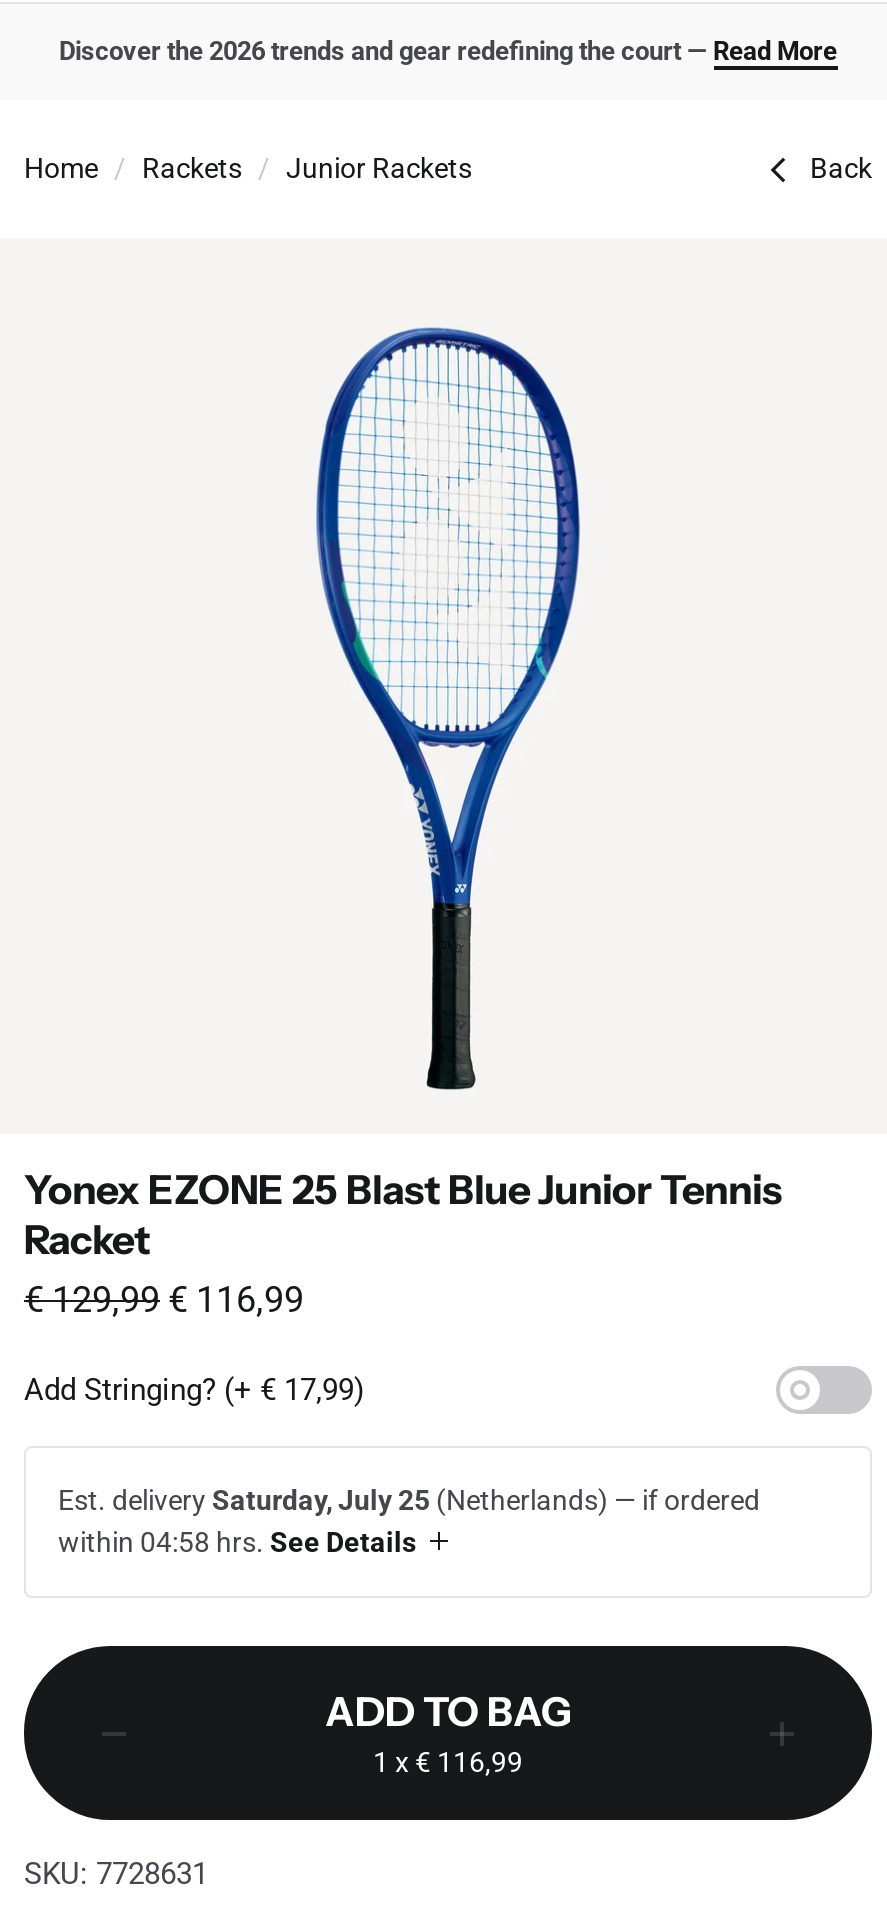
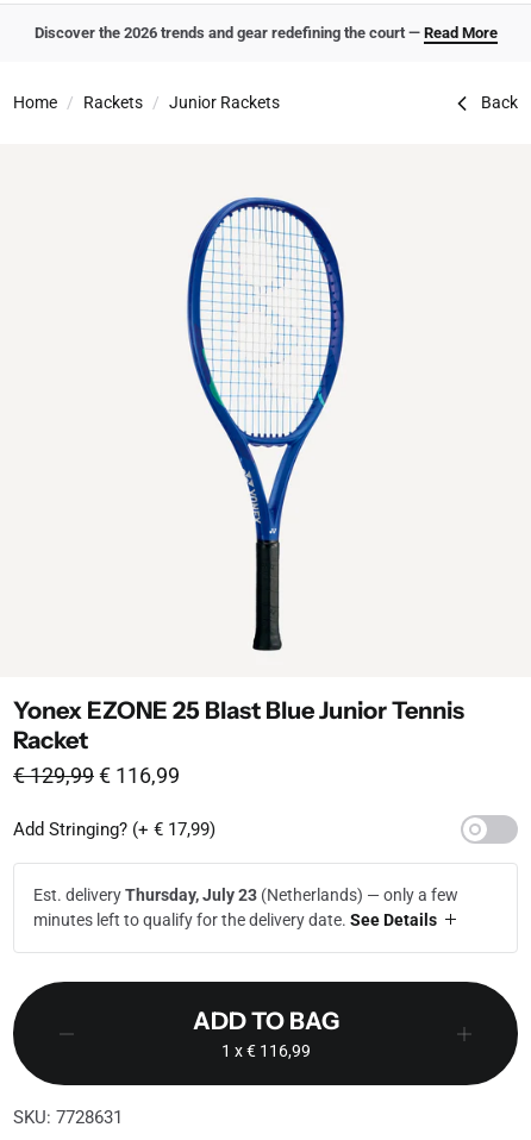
[58,1484,760,1558] Est. delivery Saturday, July 25 (Netherlands) — if ordered | within 04:58 hrs. See Details -> [33,886,458,930] Est. delivery Thursday, July 23 (Netherlands) — only a few | minutes left to qualify for the delivery date. See Details

